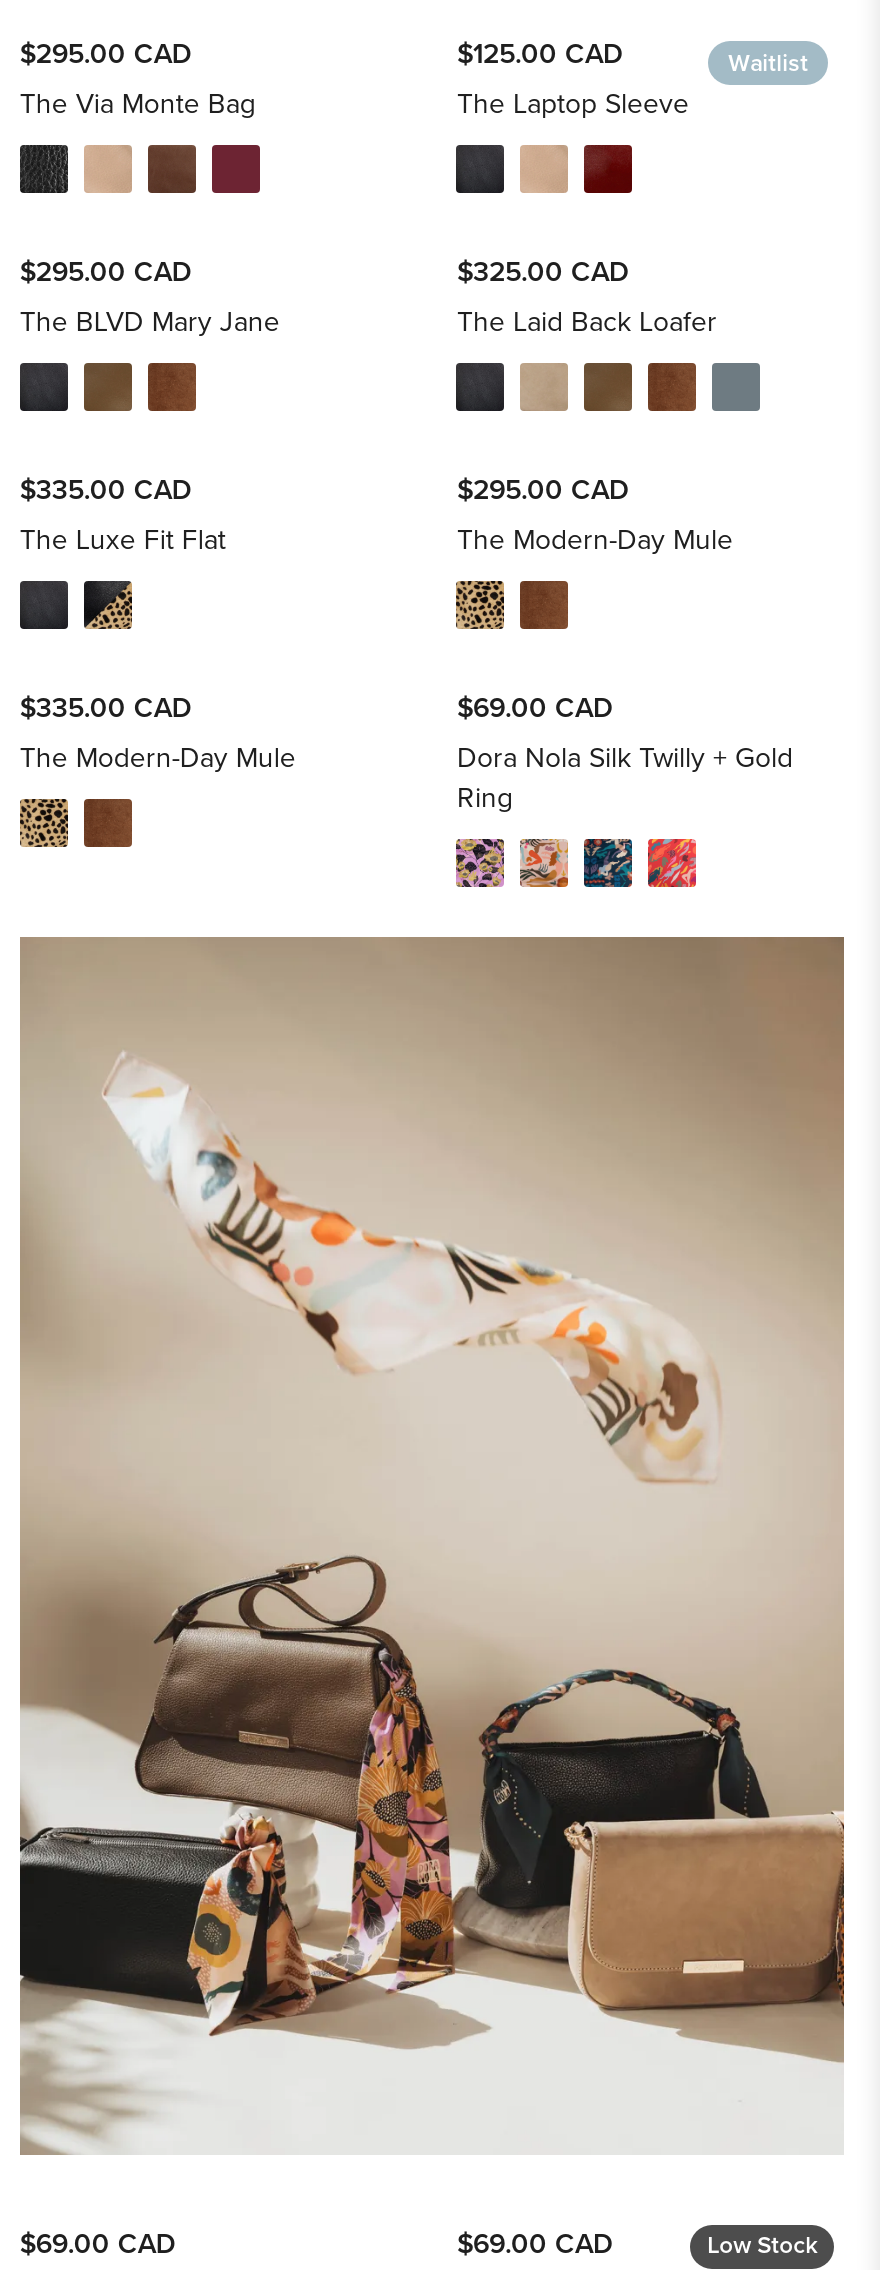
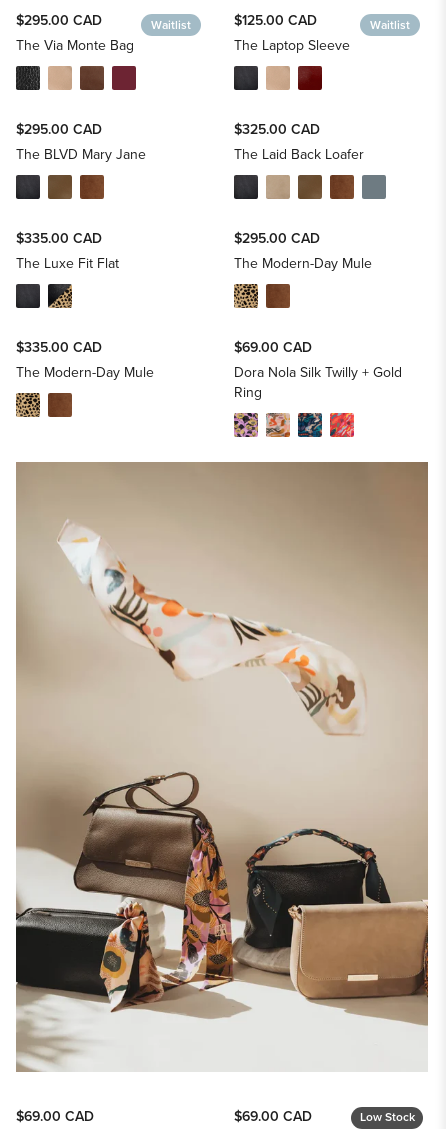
none -> [151,18,191,32] Waitlist

